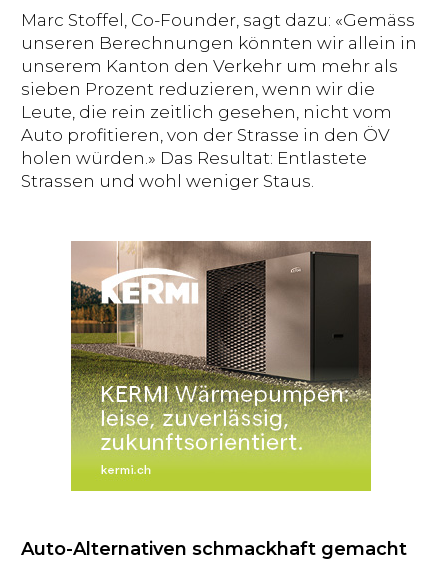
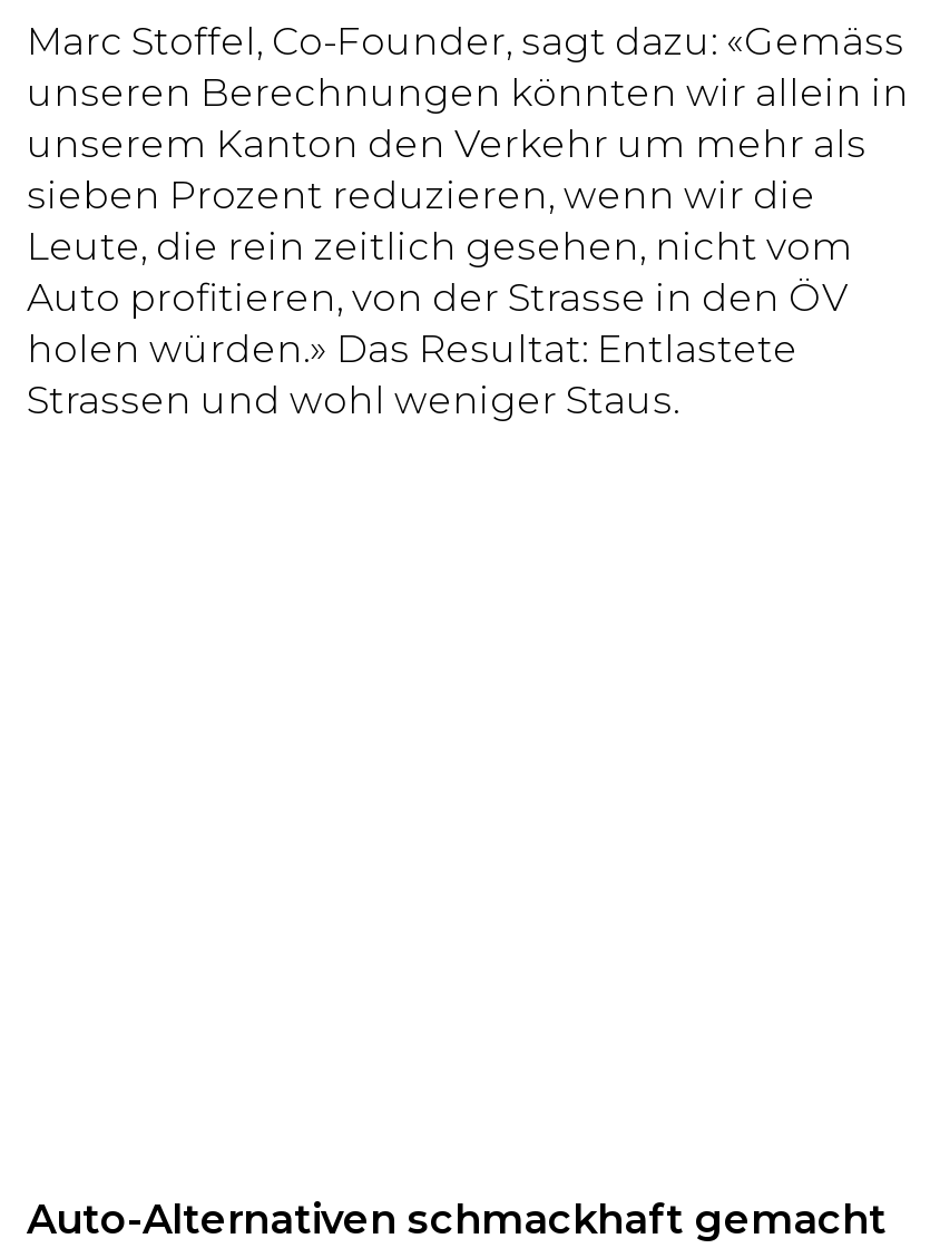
[70,240,372,492] [image] -> none

